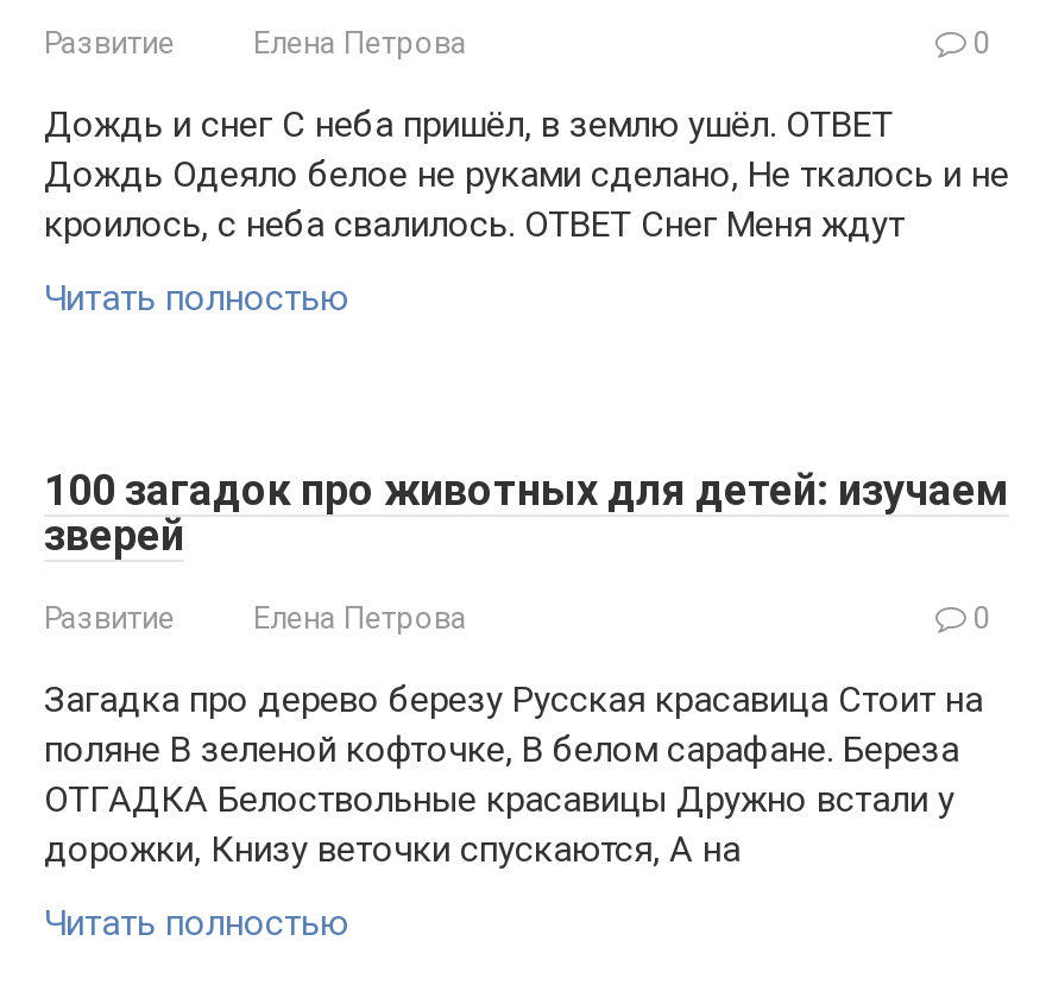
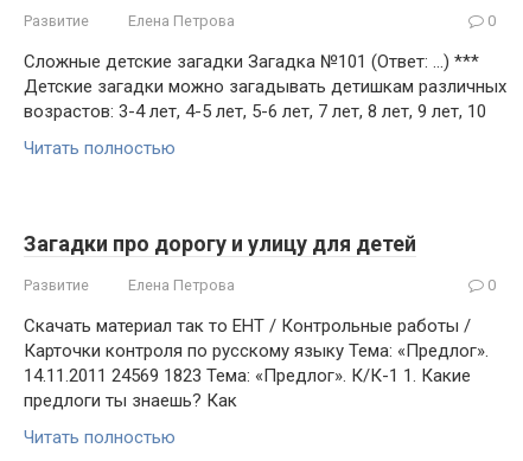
[44,103,1009,246] Дождь и снег С неба пришёл, в землю ушёл. ОТВЕТ | Дождь Одеяло белое не руками сделано, Не ткалось и не | кроилось, с неба свалилось. ОТВЕТ Снег Меня ждут -> [24,51,506,122] Сложные детские загадки Загадка №101 (Ответ: …) *** | Детские загадки можно загадывать детишкам различных | возрастов: 3-4 лет, 4-5 лет, 5-6 лет, 7 лет, 8 лет, 9 лет, 10
[44,465,1009,560] 100 загадок про животных для детей: изучаем | зверей -> [24,231,416,256] Загадки про дорогу и улицу для детей
[44,678,983,871] Загадка про дерево березу Русская красавица Стоит на | поляне В зеленой кофточке, В белом сарафане. Береза | ОТГАДКА Белоствольные красавицы Дружно встали у | дорожки, Книзу веточки спускаются, А на -> [24,315,489,411] Скачать материал так то ЕНТ / Контрольные работы / | Карточки контроля по русскому языку Тема: «Предлог». | 14.11.2011 24569 1823 Тема: «Предлог». К/К-1 1. Какие | предлоги ты знаешь? Как

